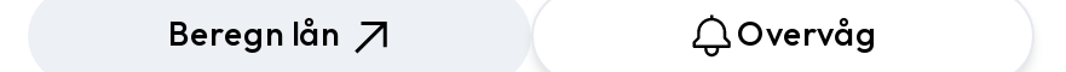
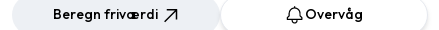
[168,13,340,56] Beregn lån -> [53,5,158,23] Beregn friværdi

